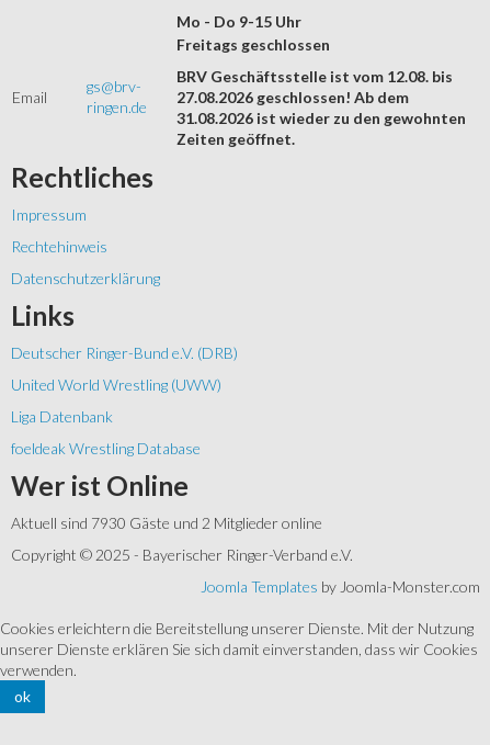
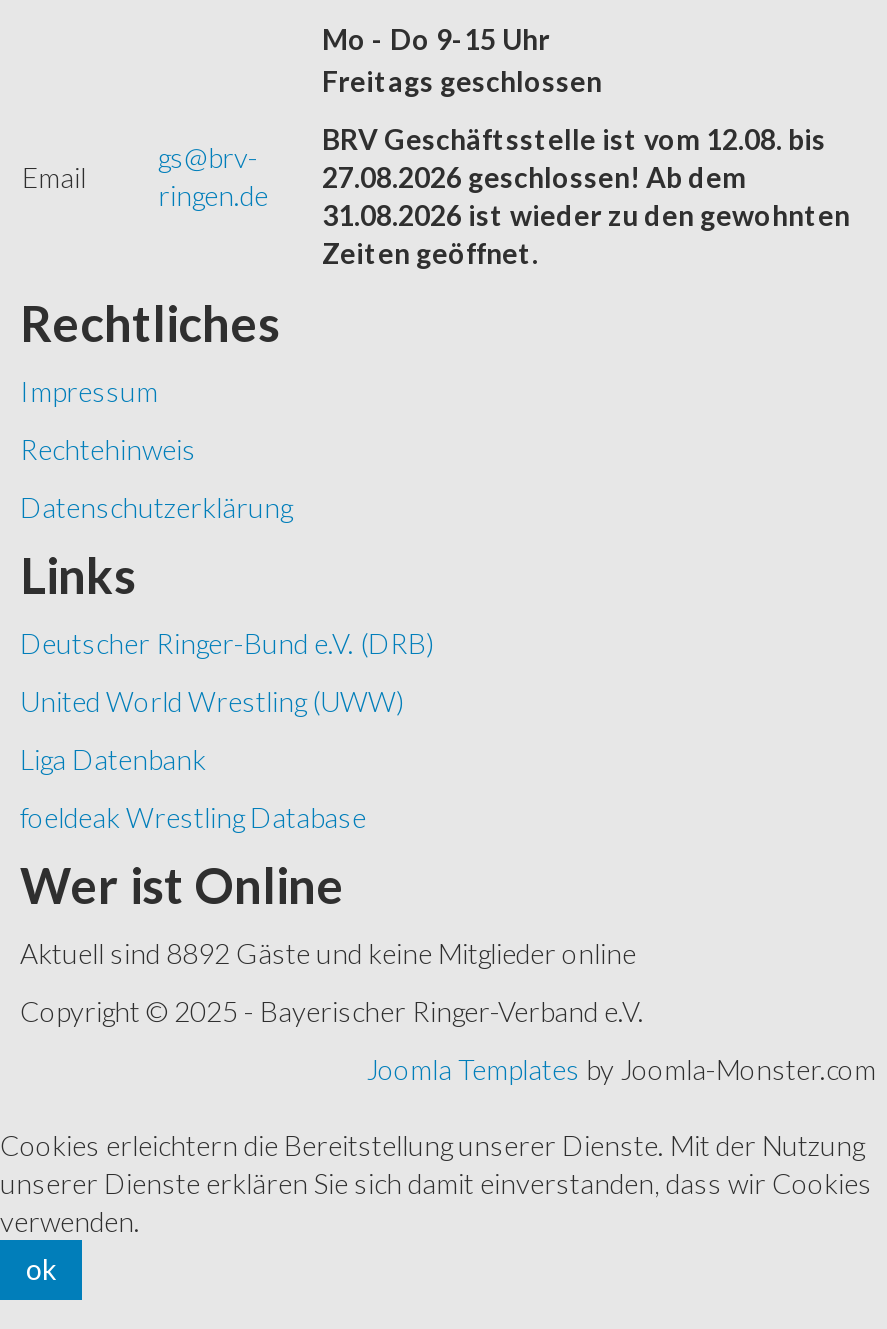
[11,513,322,532] Aktuell sind 7930 Gäste und 2 Mitglieder online -> [20,936,636,970] Aktuell sind 8892 Gäste und keine Mitglieder online

